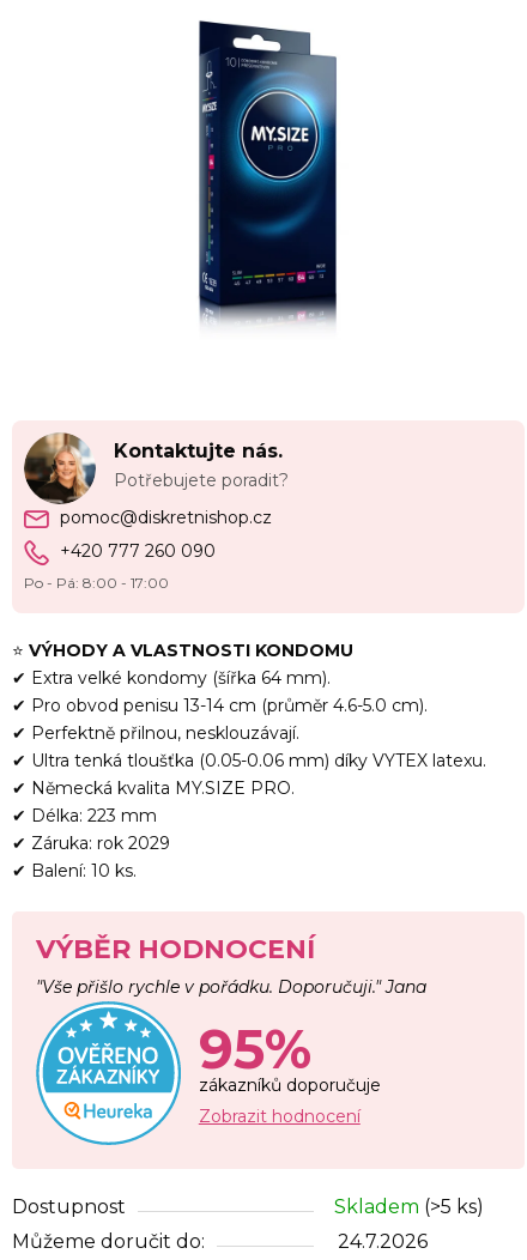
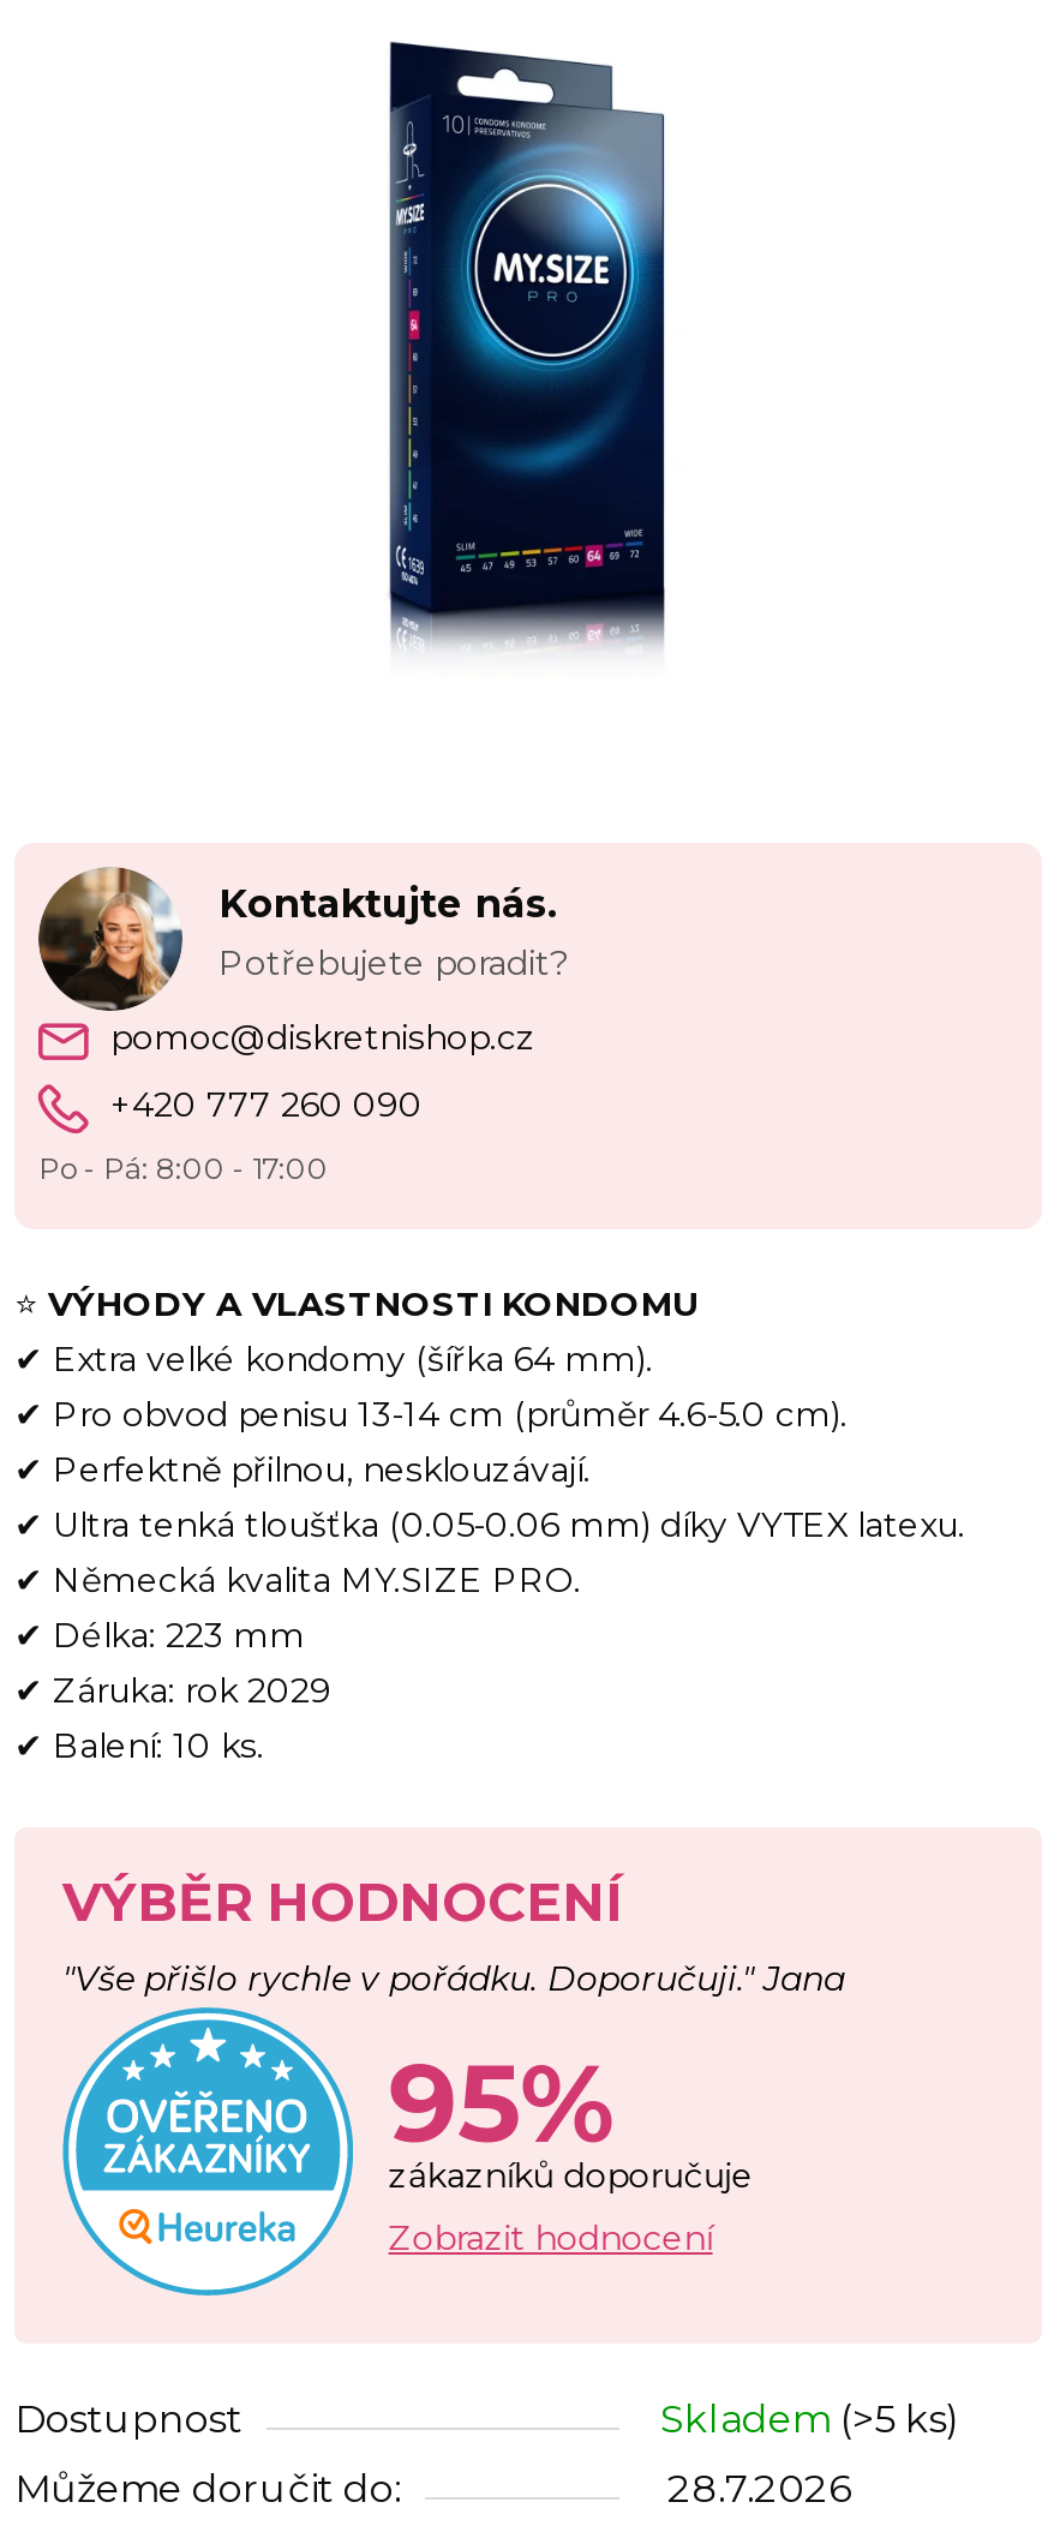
[338,1231,428,1253] 24.7.2026 -> [667,2467,850,2513] 28.7.2026

